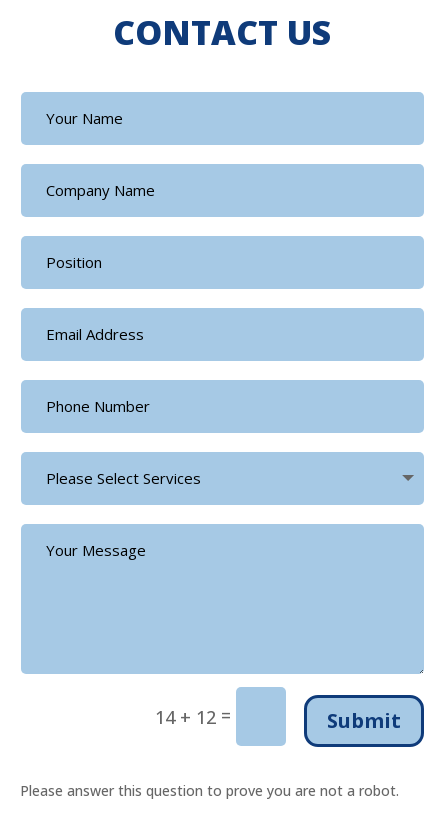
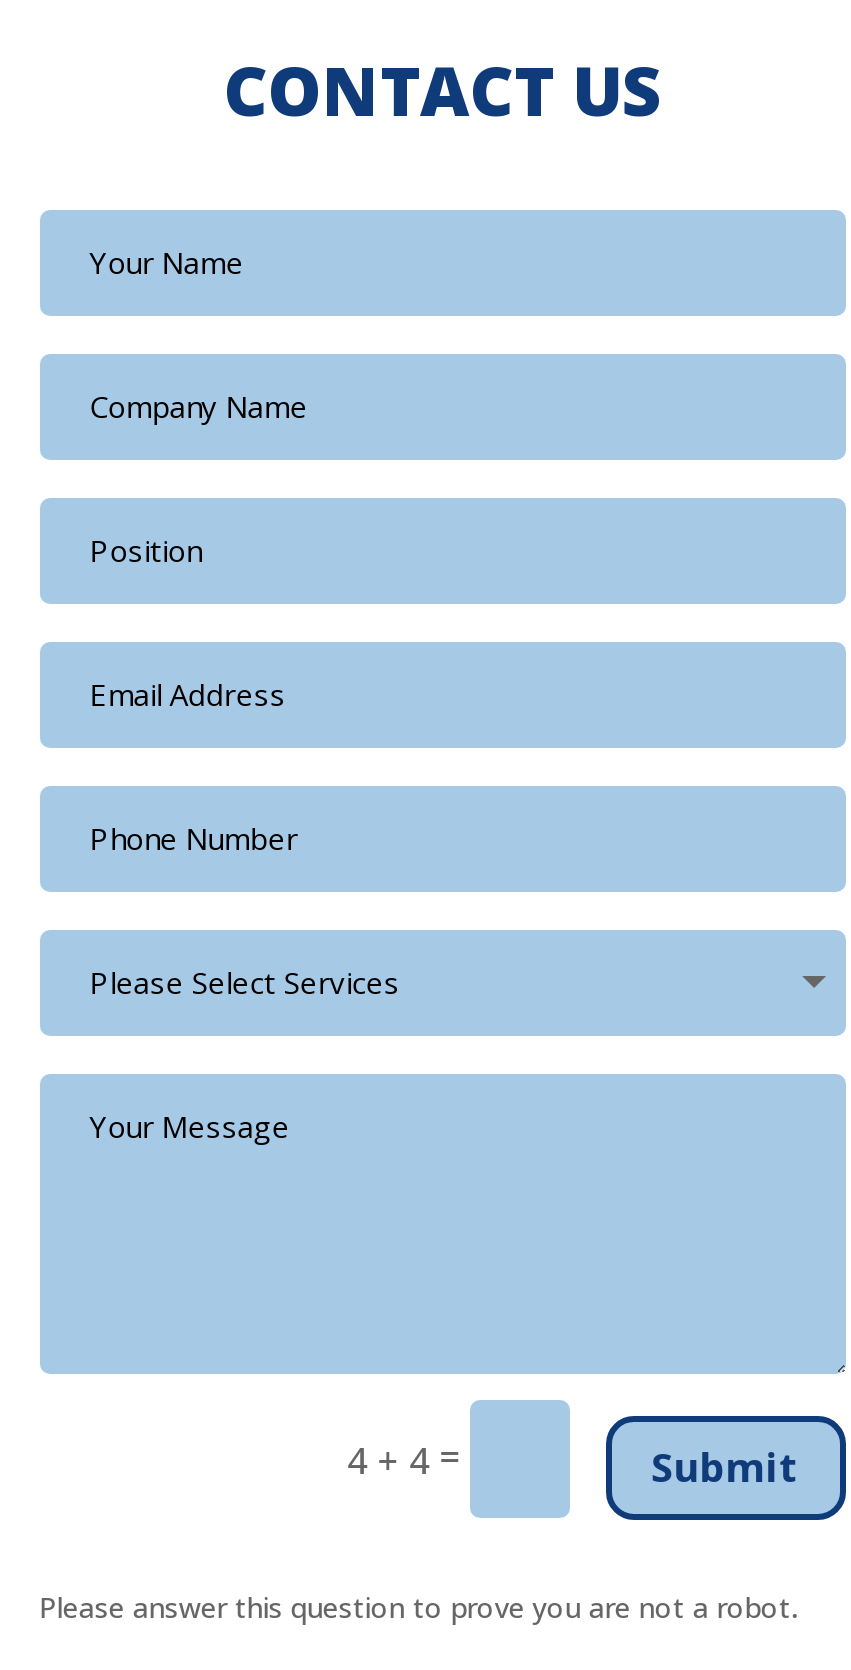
[155,703,236,729] 14 + 12 = -> [347,1431,469,1484] 4 + 4 =

